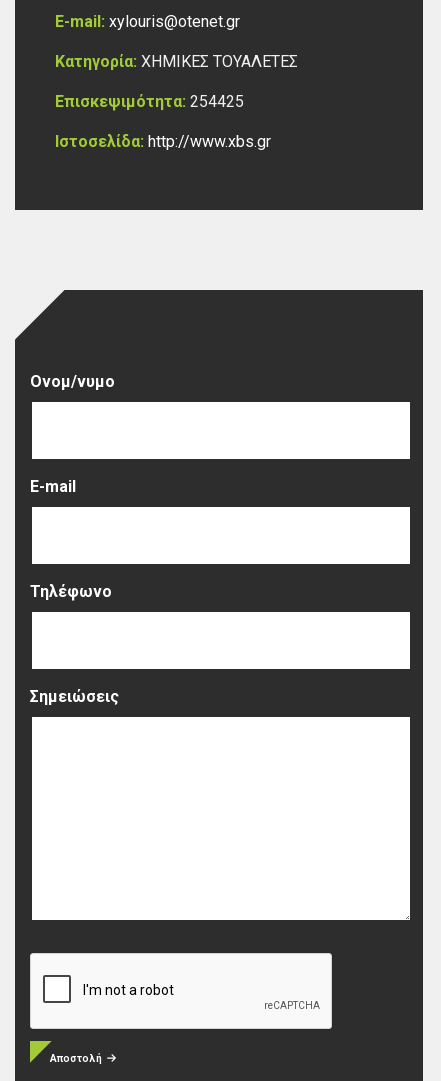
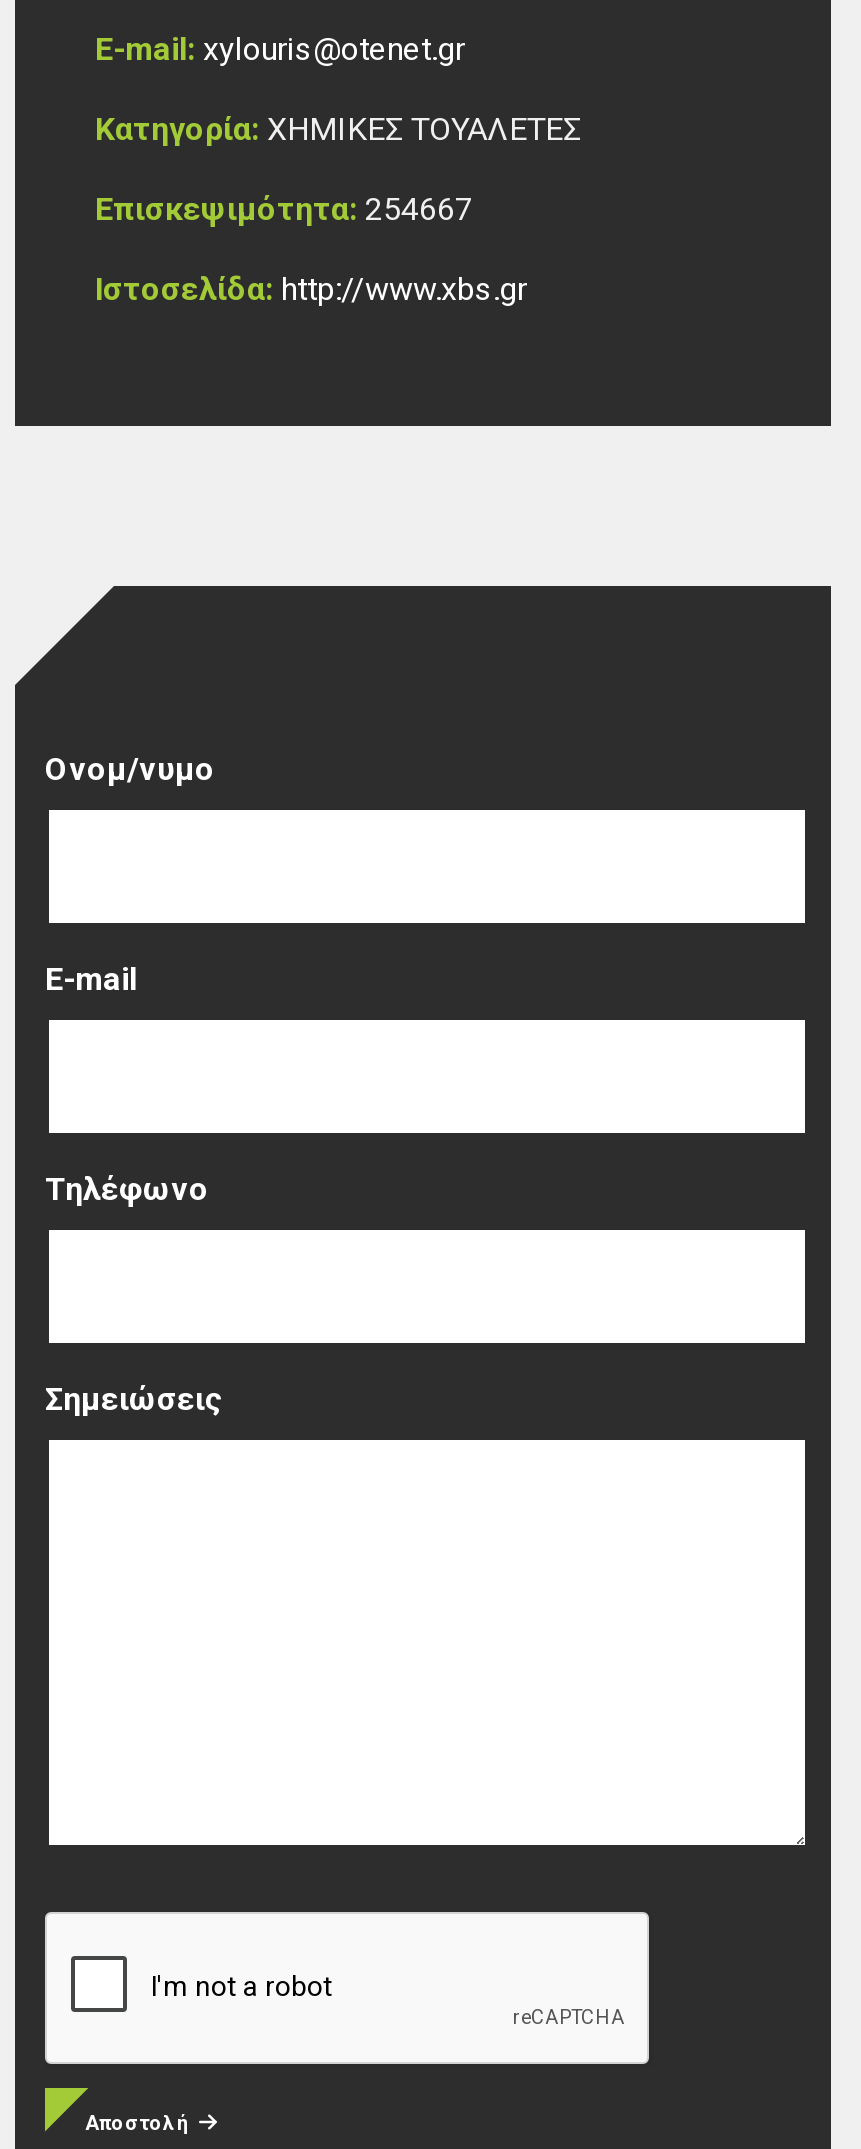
[55,91,244,110] Επισκεψιμότητα: 254425 -> [95,189,473,227] Επισκεψιμότητα: 254667

